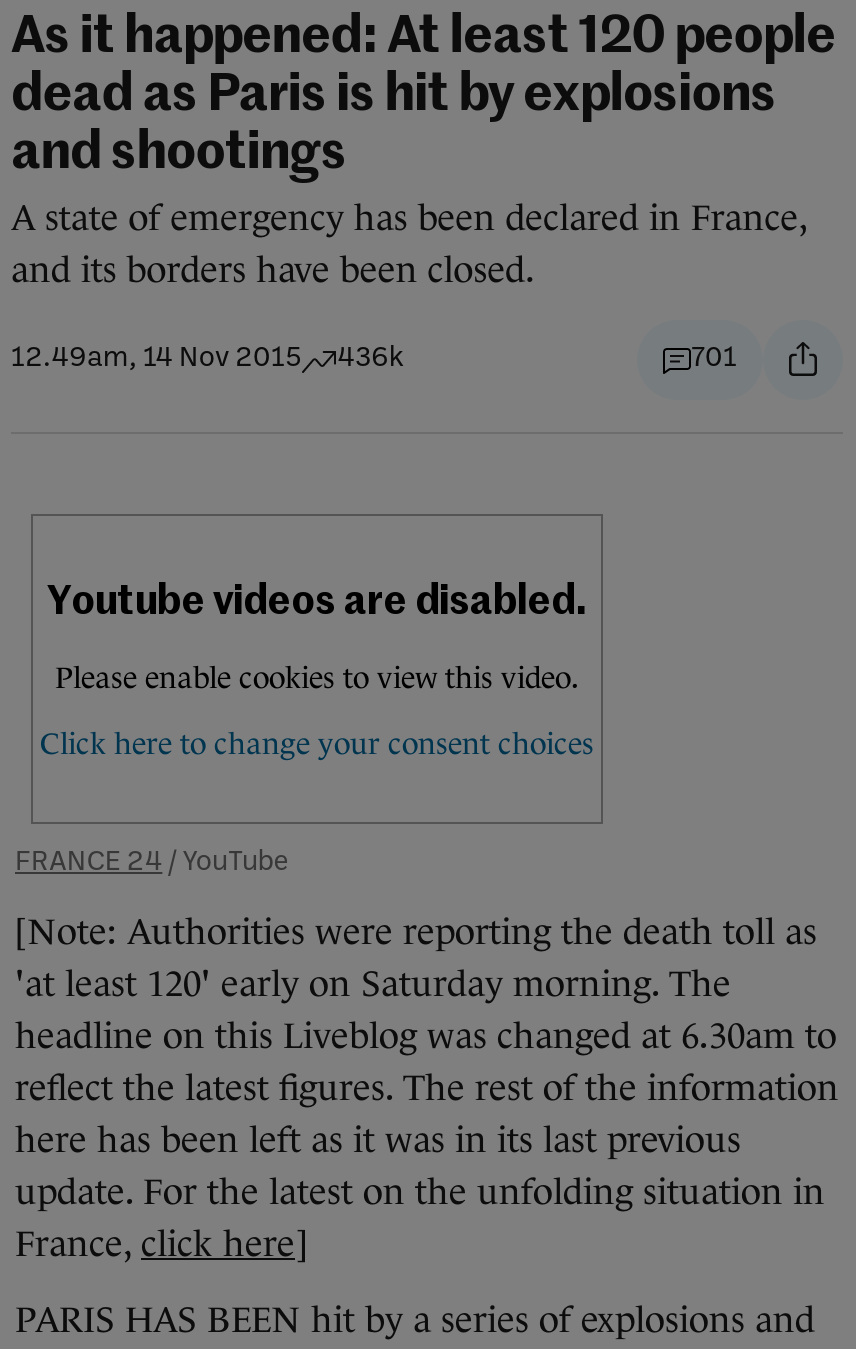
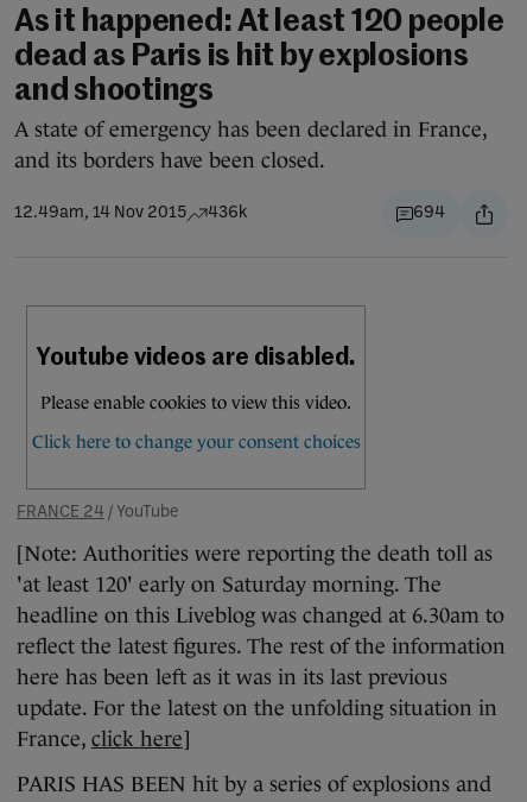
[691,344,737,374] 701 -> [413,205,445,223] 694

